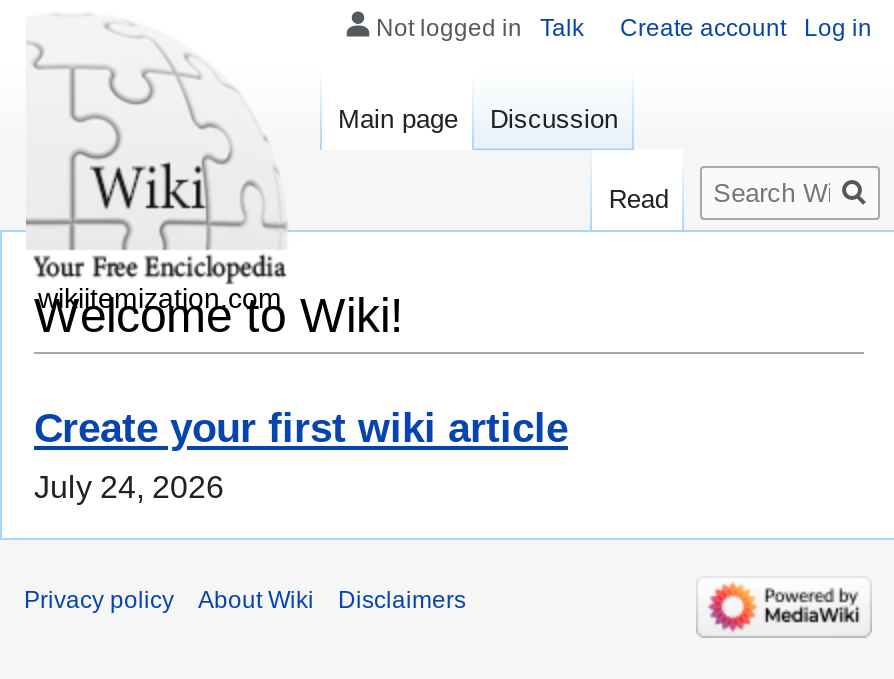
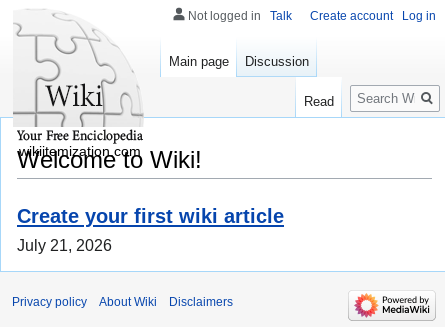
[34,471,224,505] July 24, 2026 -> [17,237,112,254] July 21, 2026

